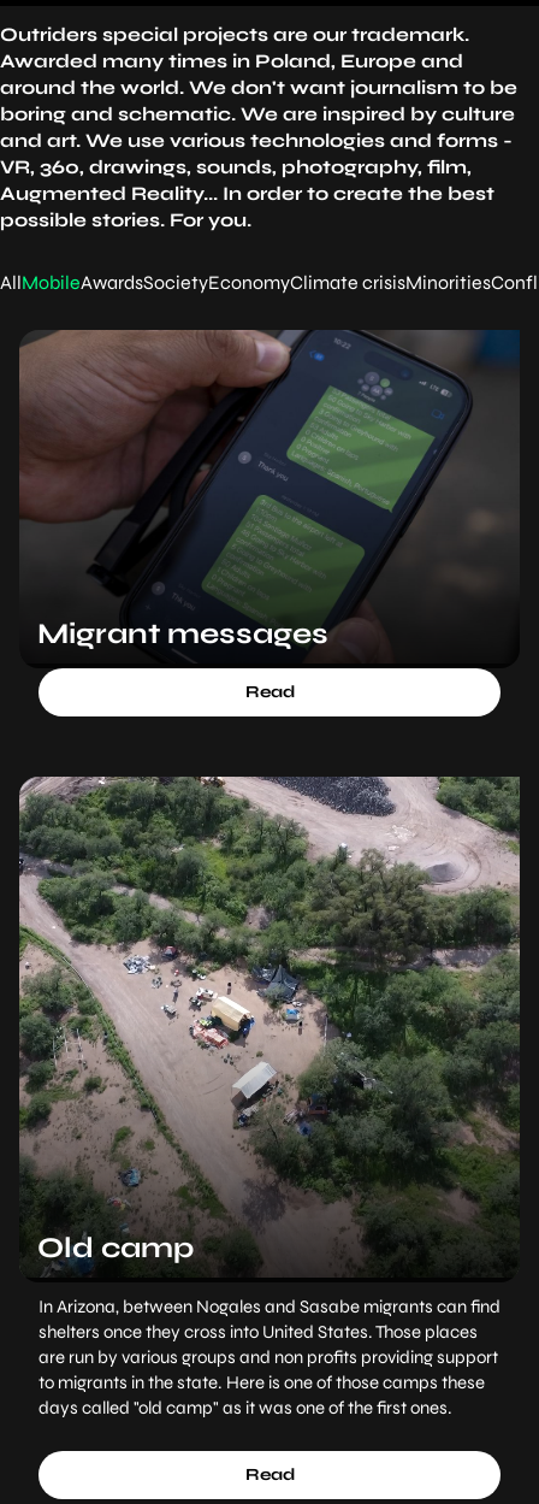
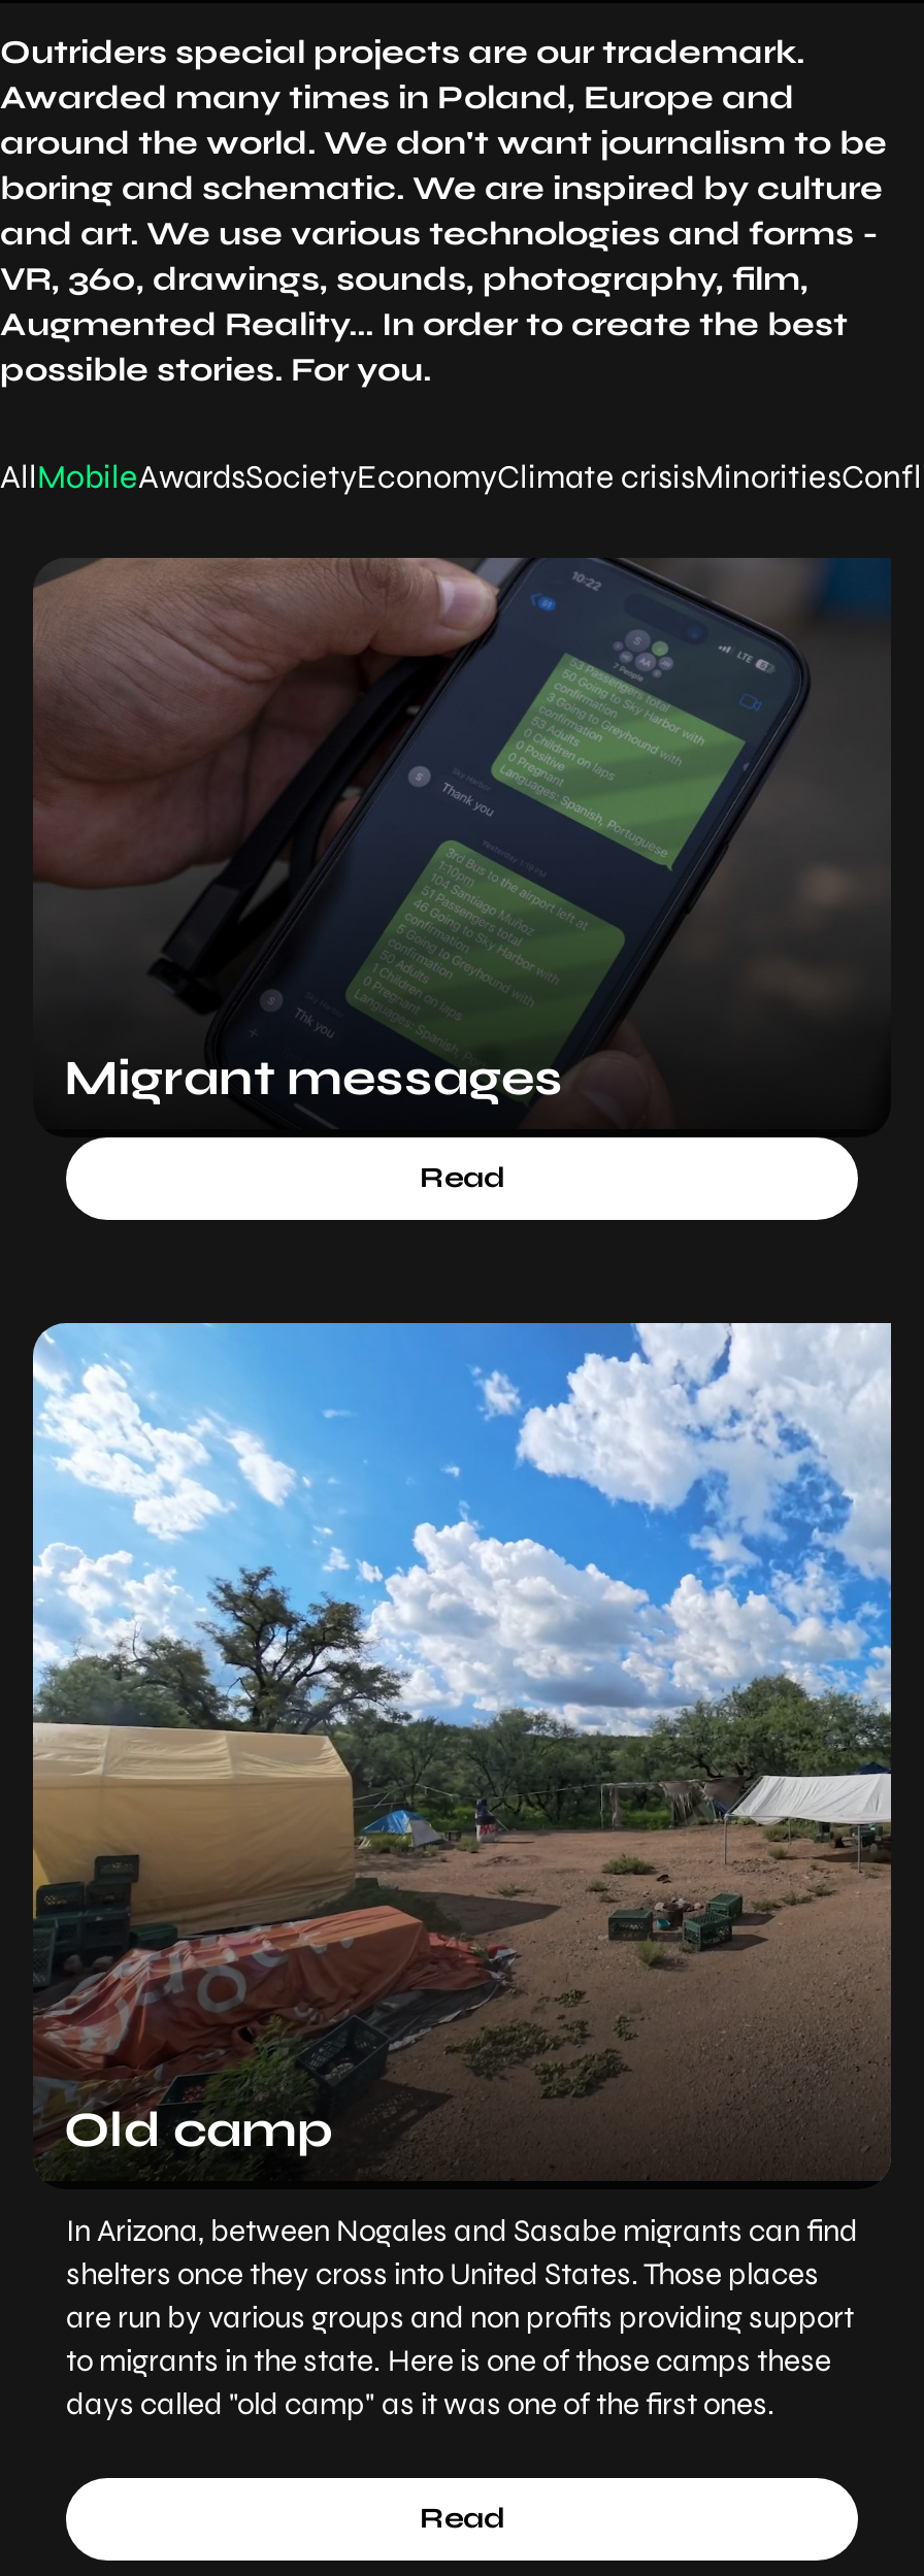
[18,775,521,1275] [image] -> [31,1321,893,2179] [image]

